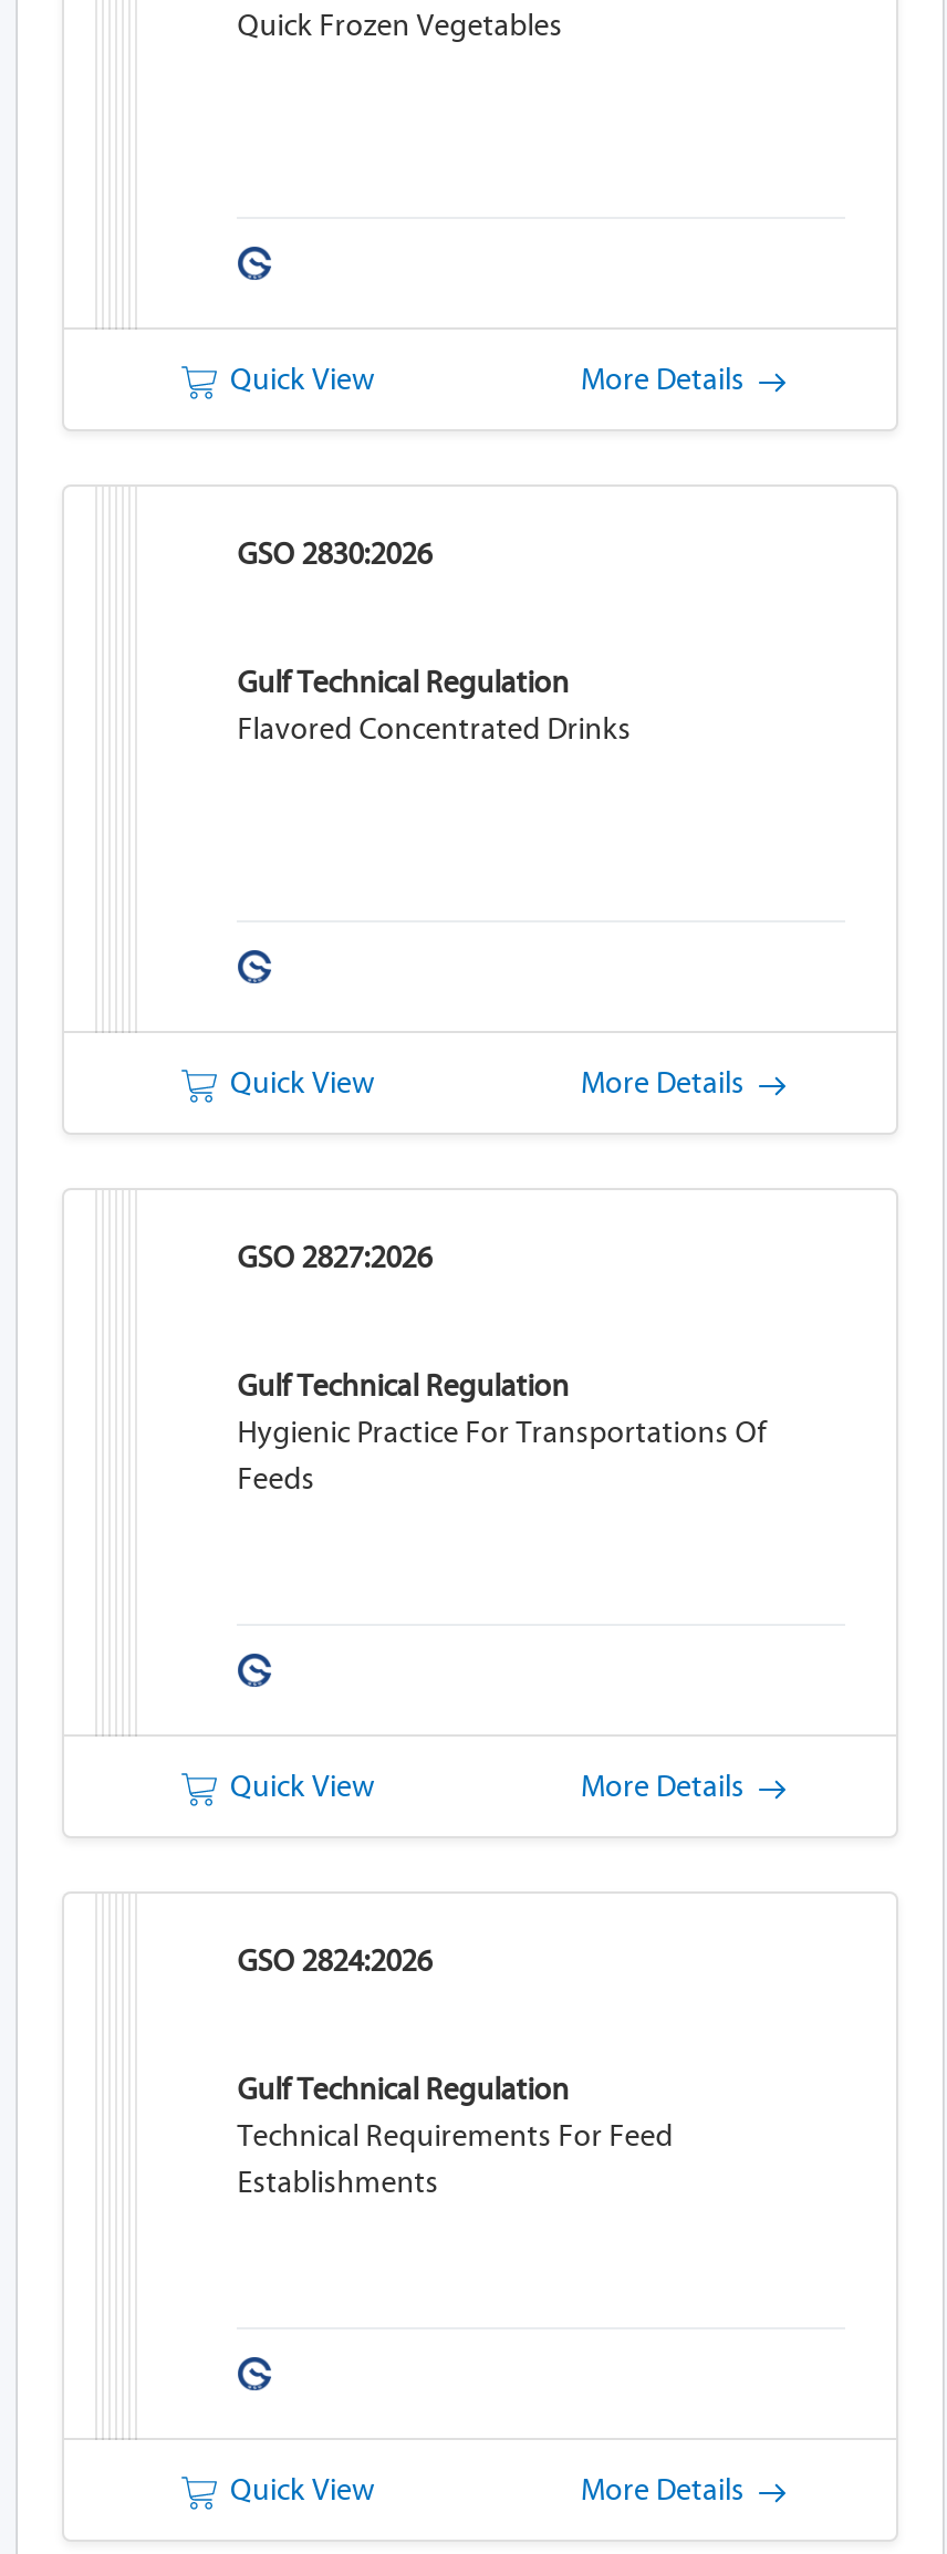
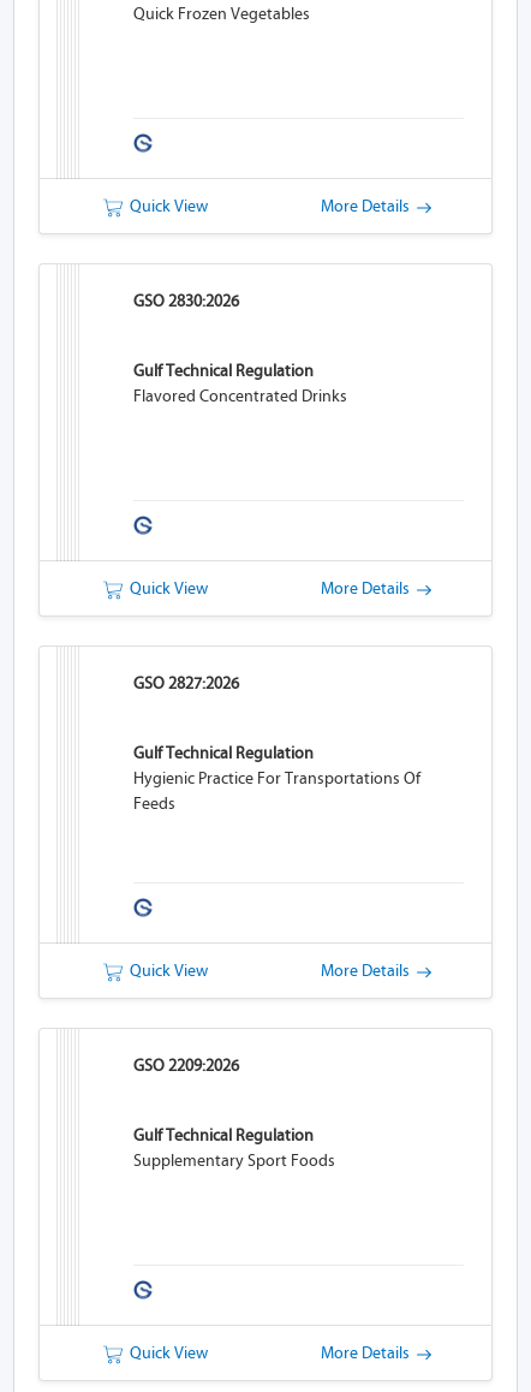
[237,1942,432,1980] GSO 2824:2026 -> [134,1055,239,1076] GSO 2209:2026
[237,2117,673,2201] Technical Requirements For Feed | Establishments -> [134,1150,335,1171] Supplementary Sport Foods

